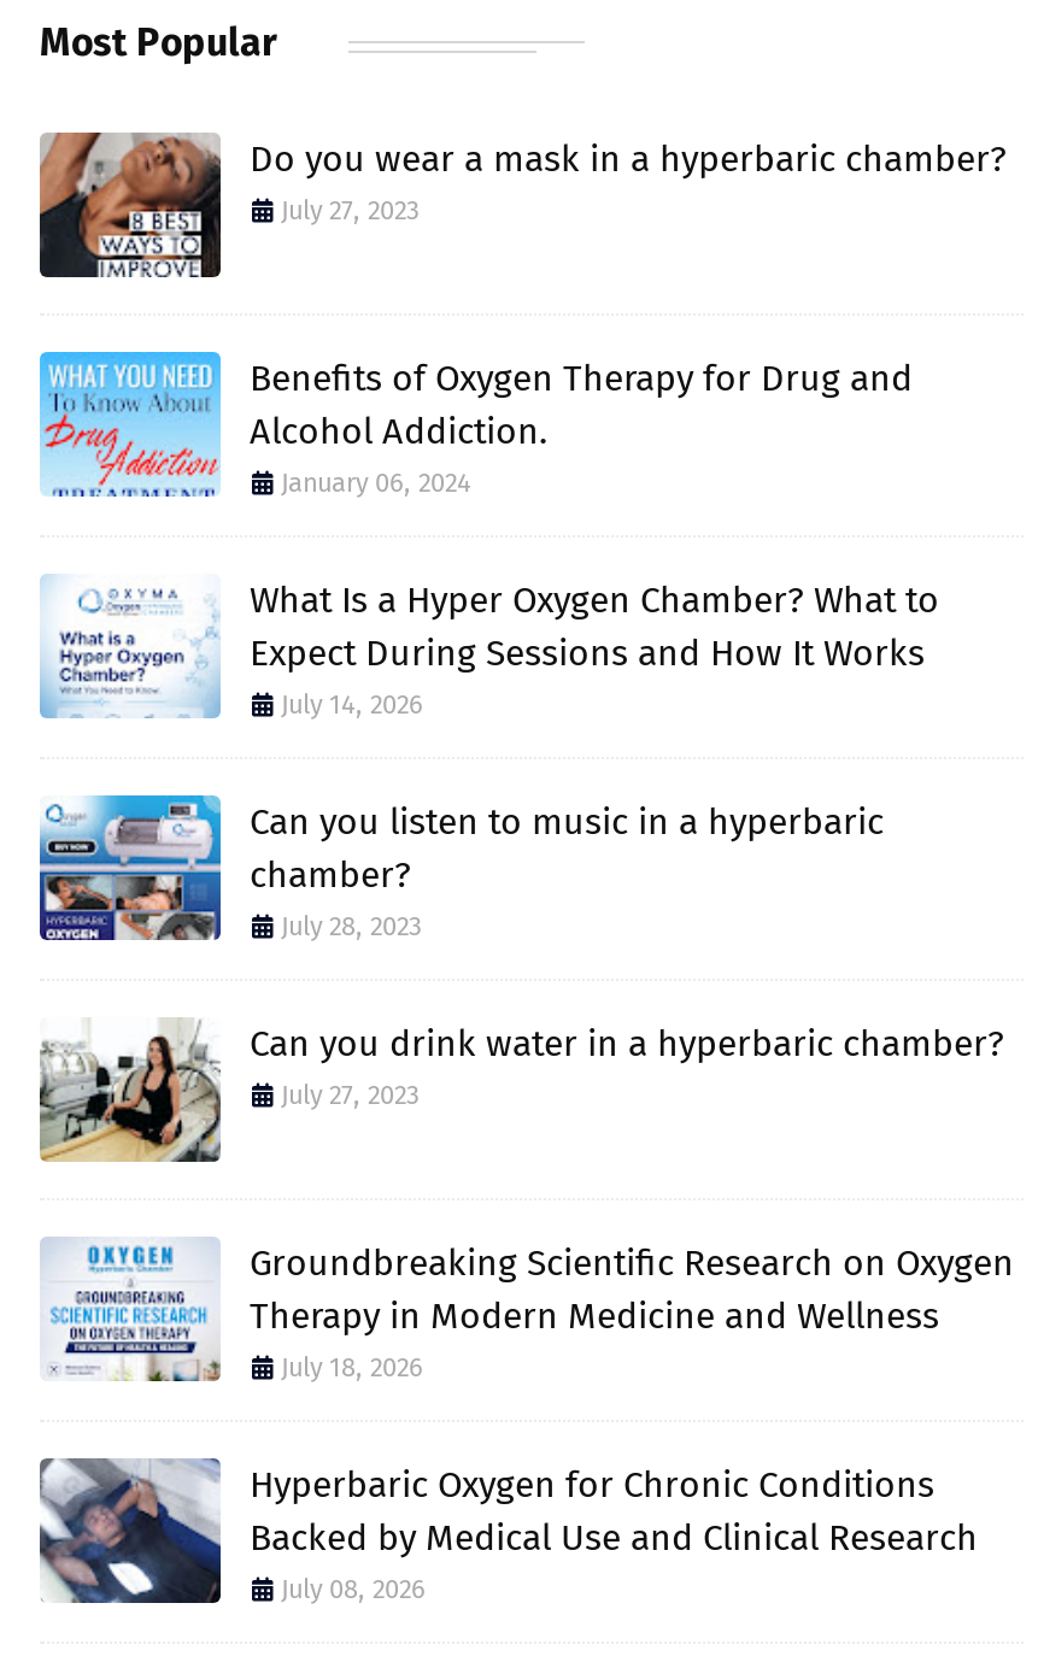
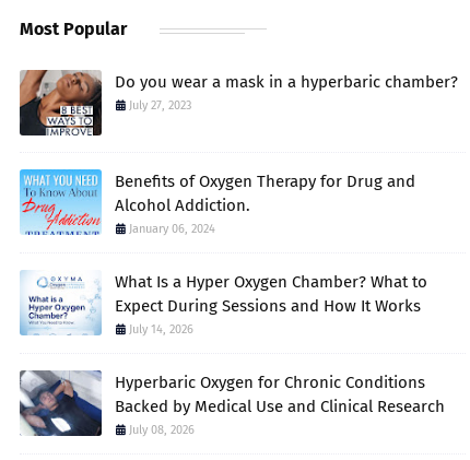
[37,793,1004,1112] [image] | Can you listen to music in a hyperbaric | chamber? | July 28, 2023 | Can you drink water in a hyperbaric chamber? | July 27, 2023 -> none
[37,1017,223,1164] [image] -> none
[42,1239,1014,1384] [image] | Groundbreaking Scientific Research on Oxygen | Therapy in Modern Medicine and Wellness | July 18, 2026 -> none

